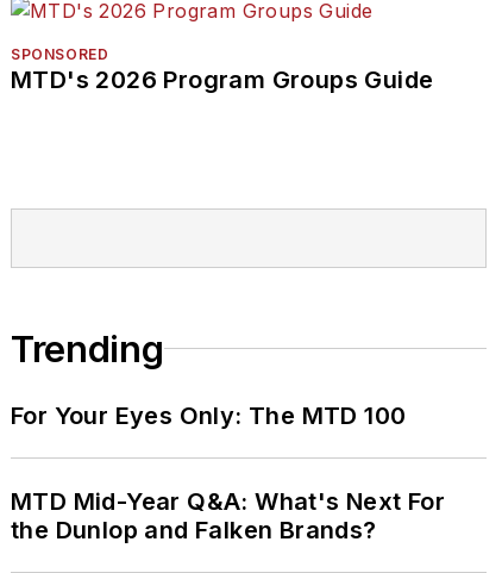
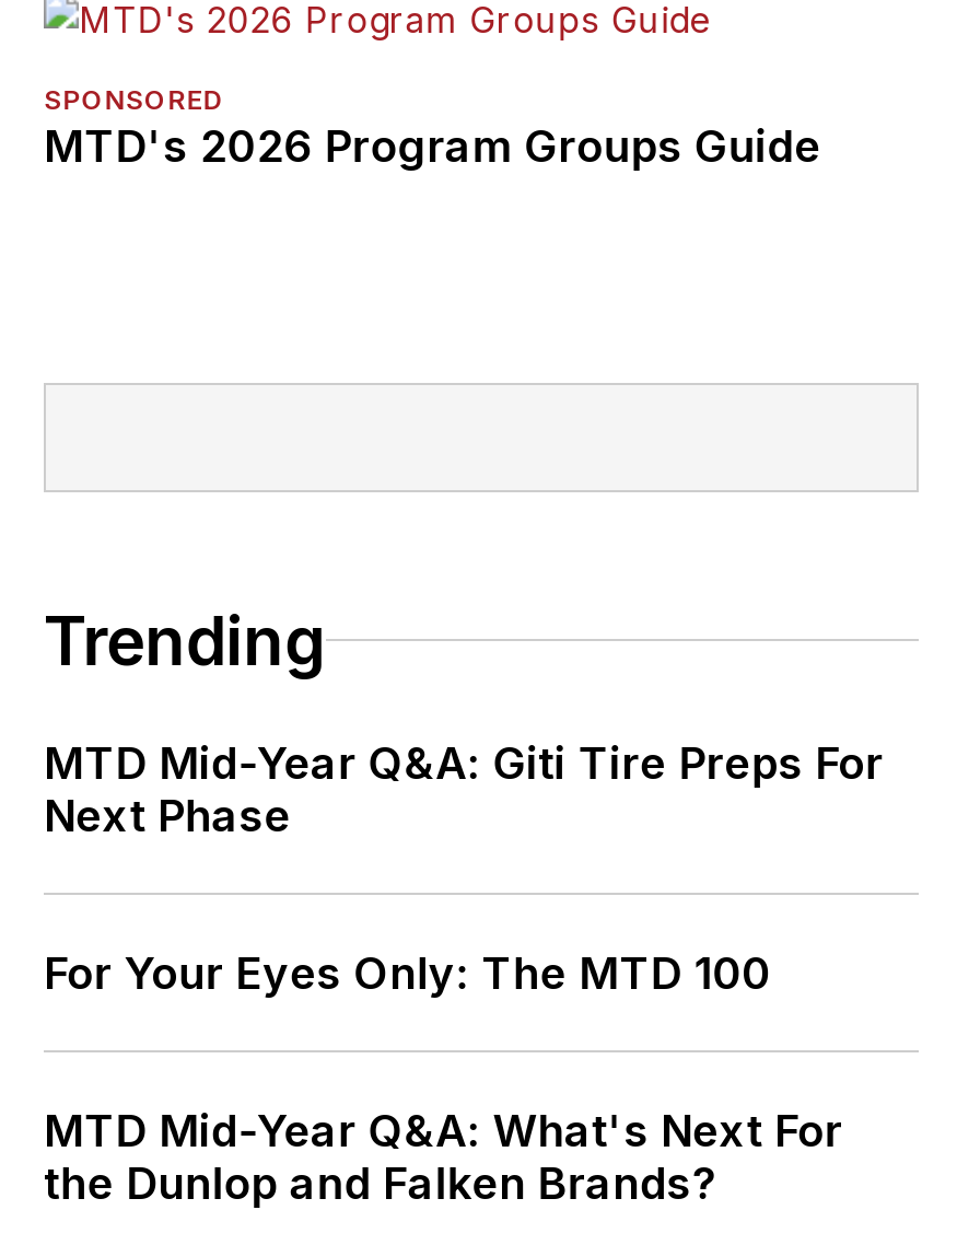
none -> [44,736,885,842] MTD Mid-Year Q&A: Giti Tire Preps For | Next Phase

